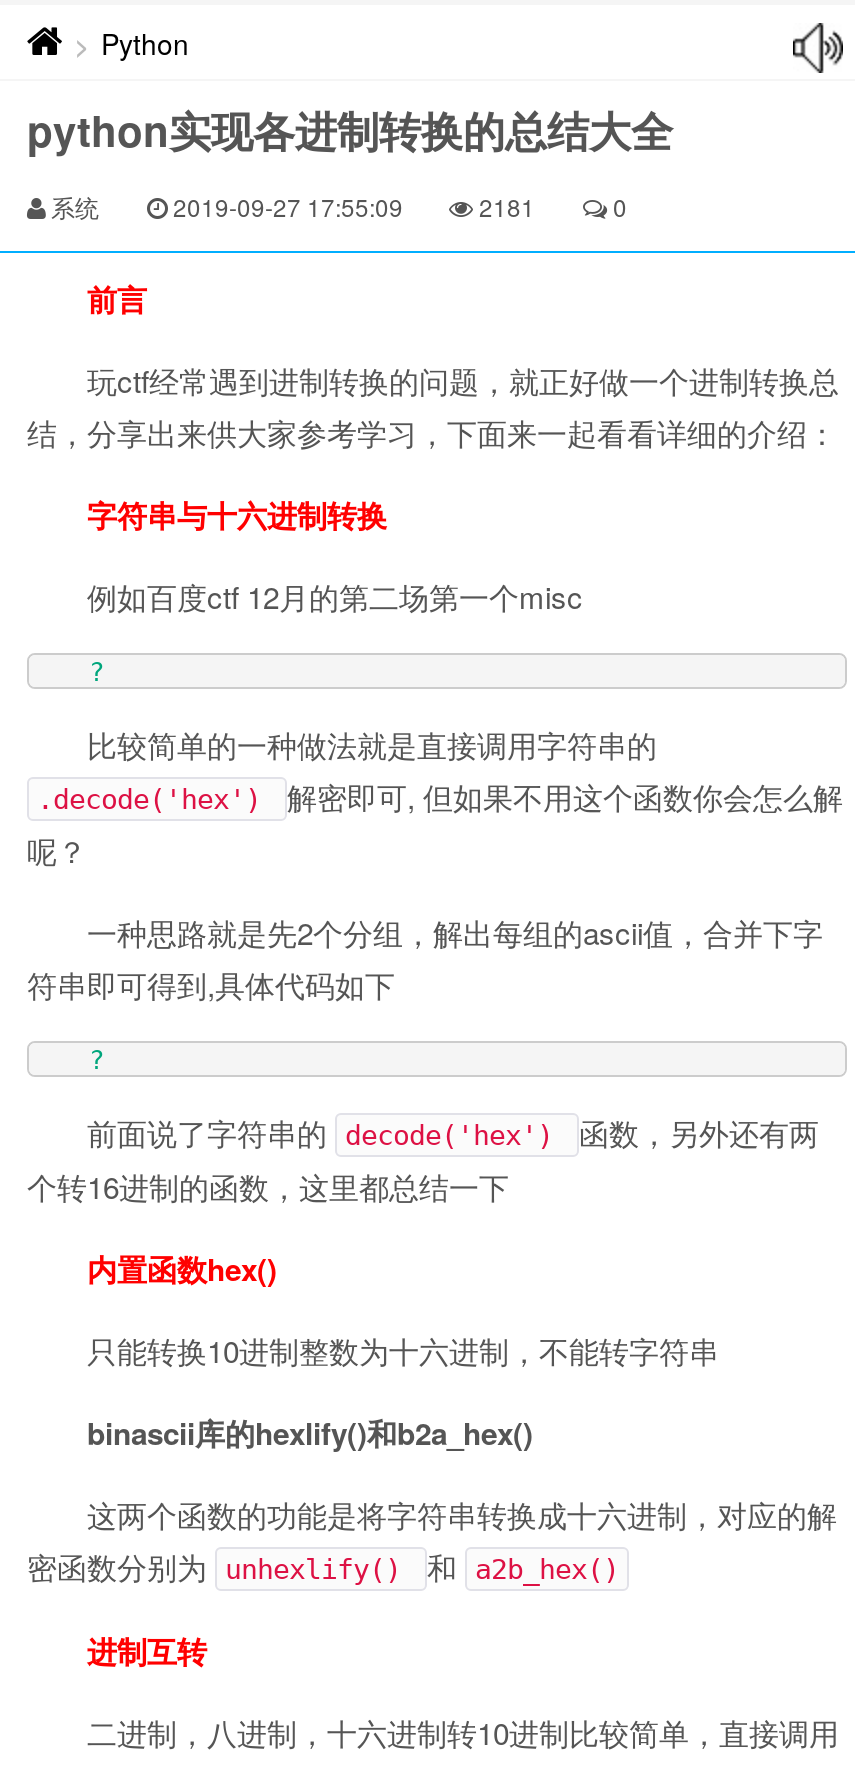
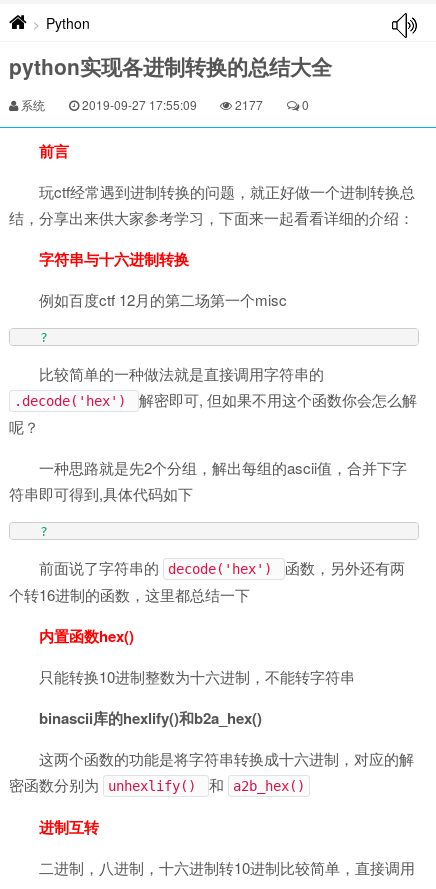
[479,189,535,223] 2181 -> [235,96,263,113] 2177

